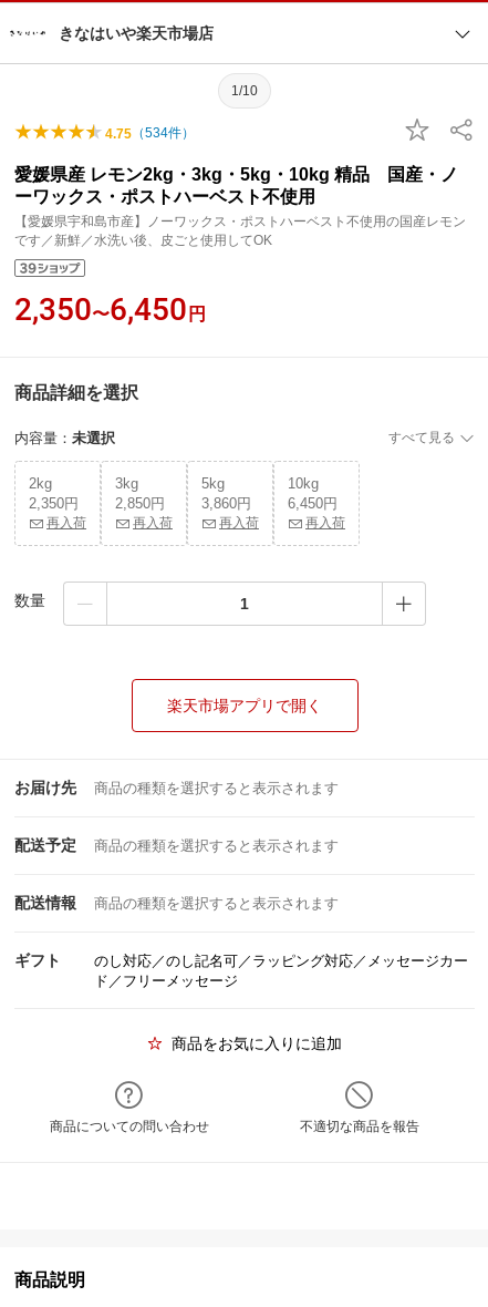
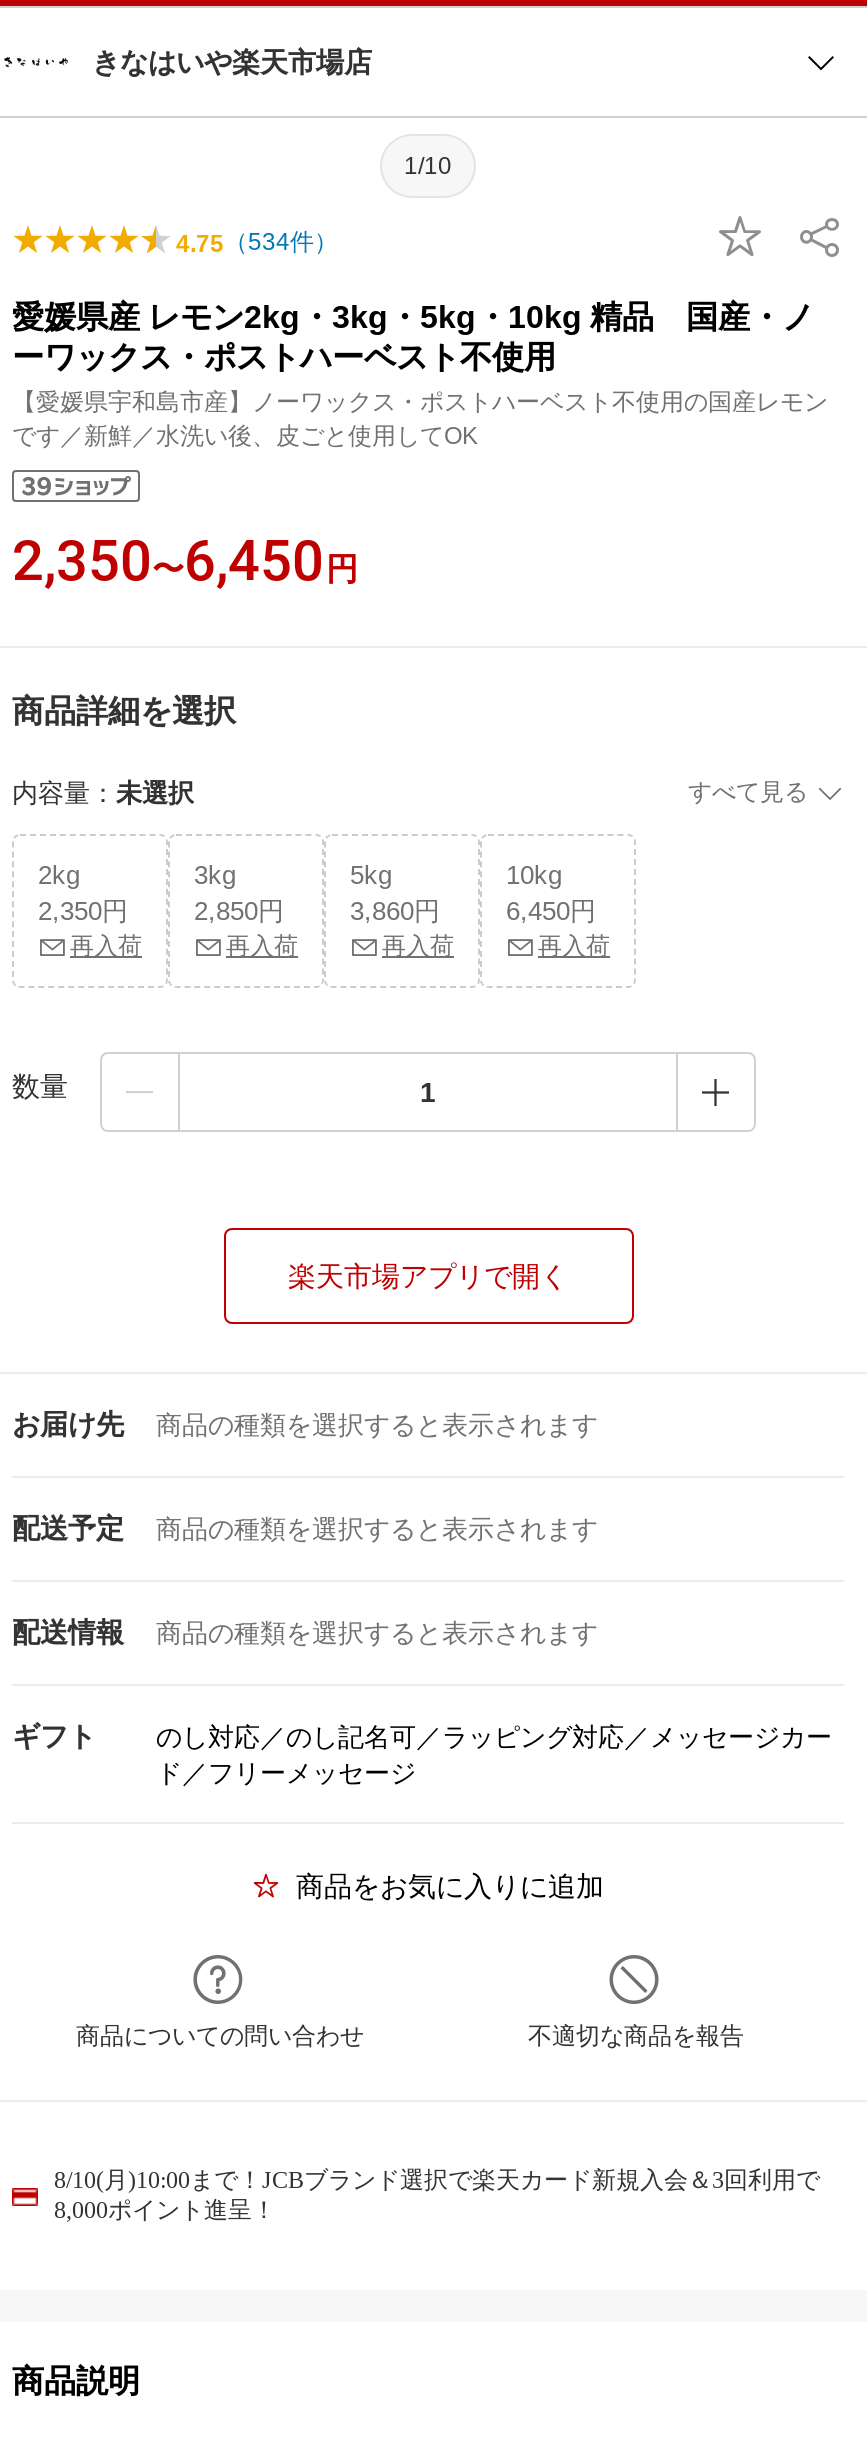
none -> [54,2166,820,2224] 8/10(月)10:00まで！JCBブランド選択で楽天カード新規入会＆3回利用で | 8,000ポイント進呈！

